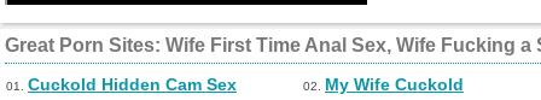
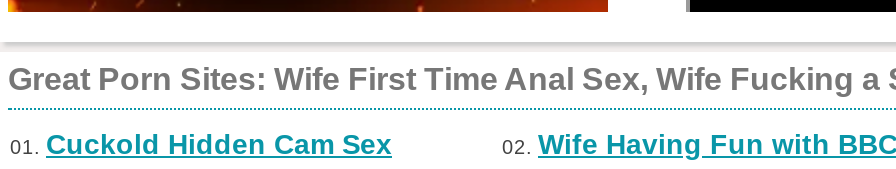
[303,75,464,94] 02. My Wife Cuckold -> [502,128,896,160] 02. Wife Having Fun with BBC

